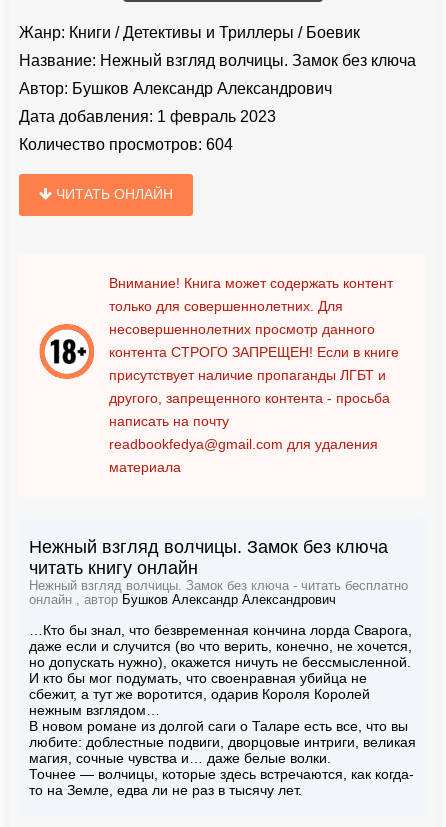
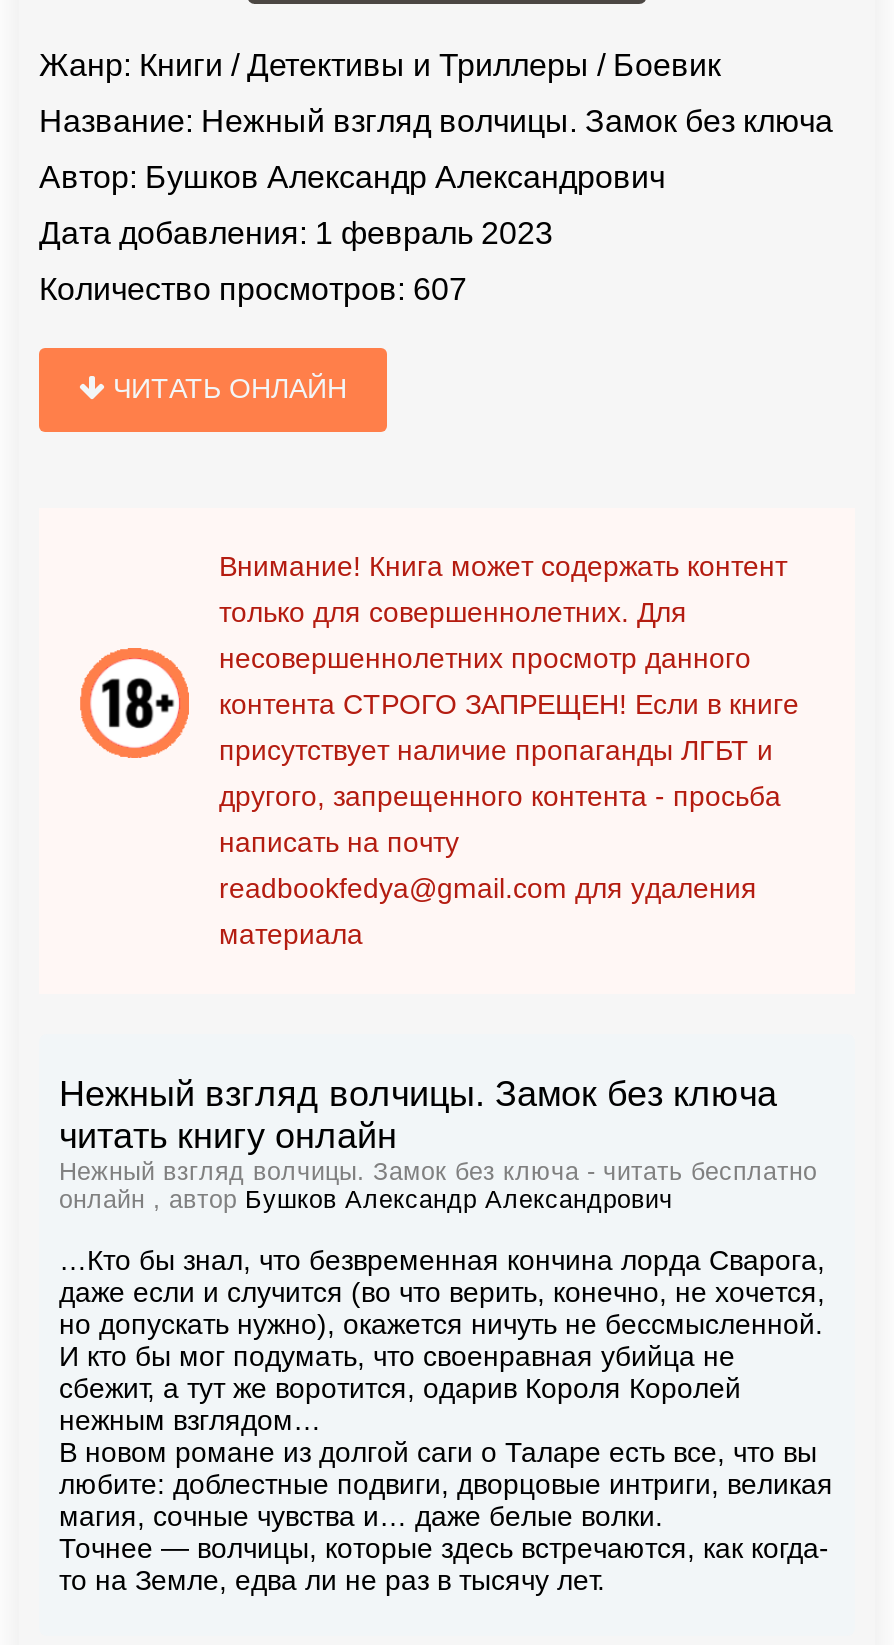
[19,136,233,153] Количество просмотров: 604 -> [39,272,467,306] Количество просмотров: 607

